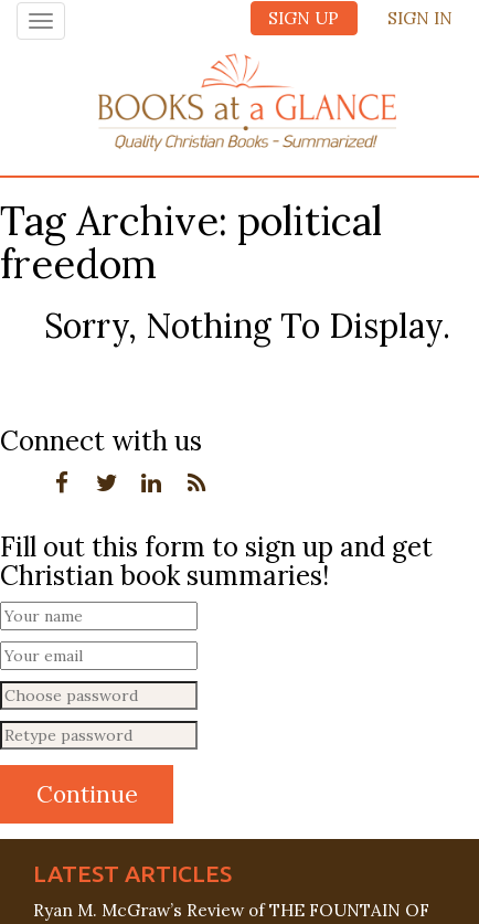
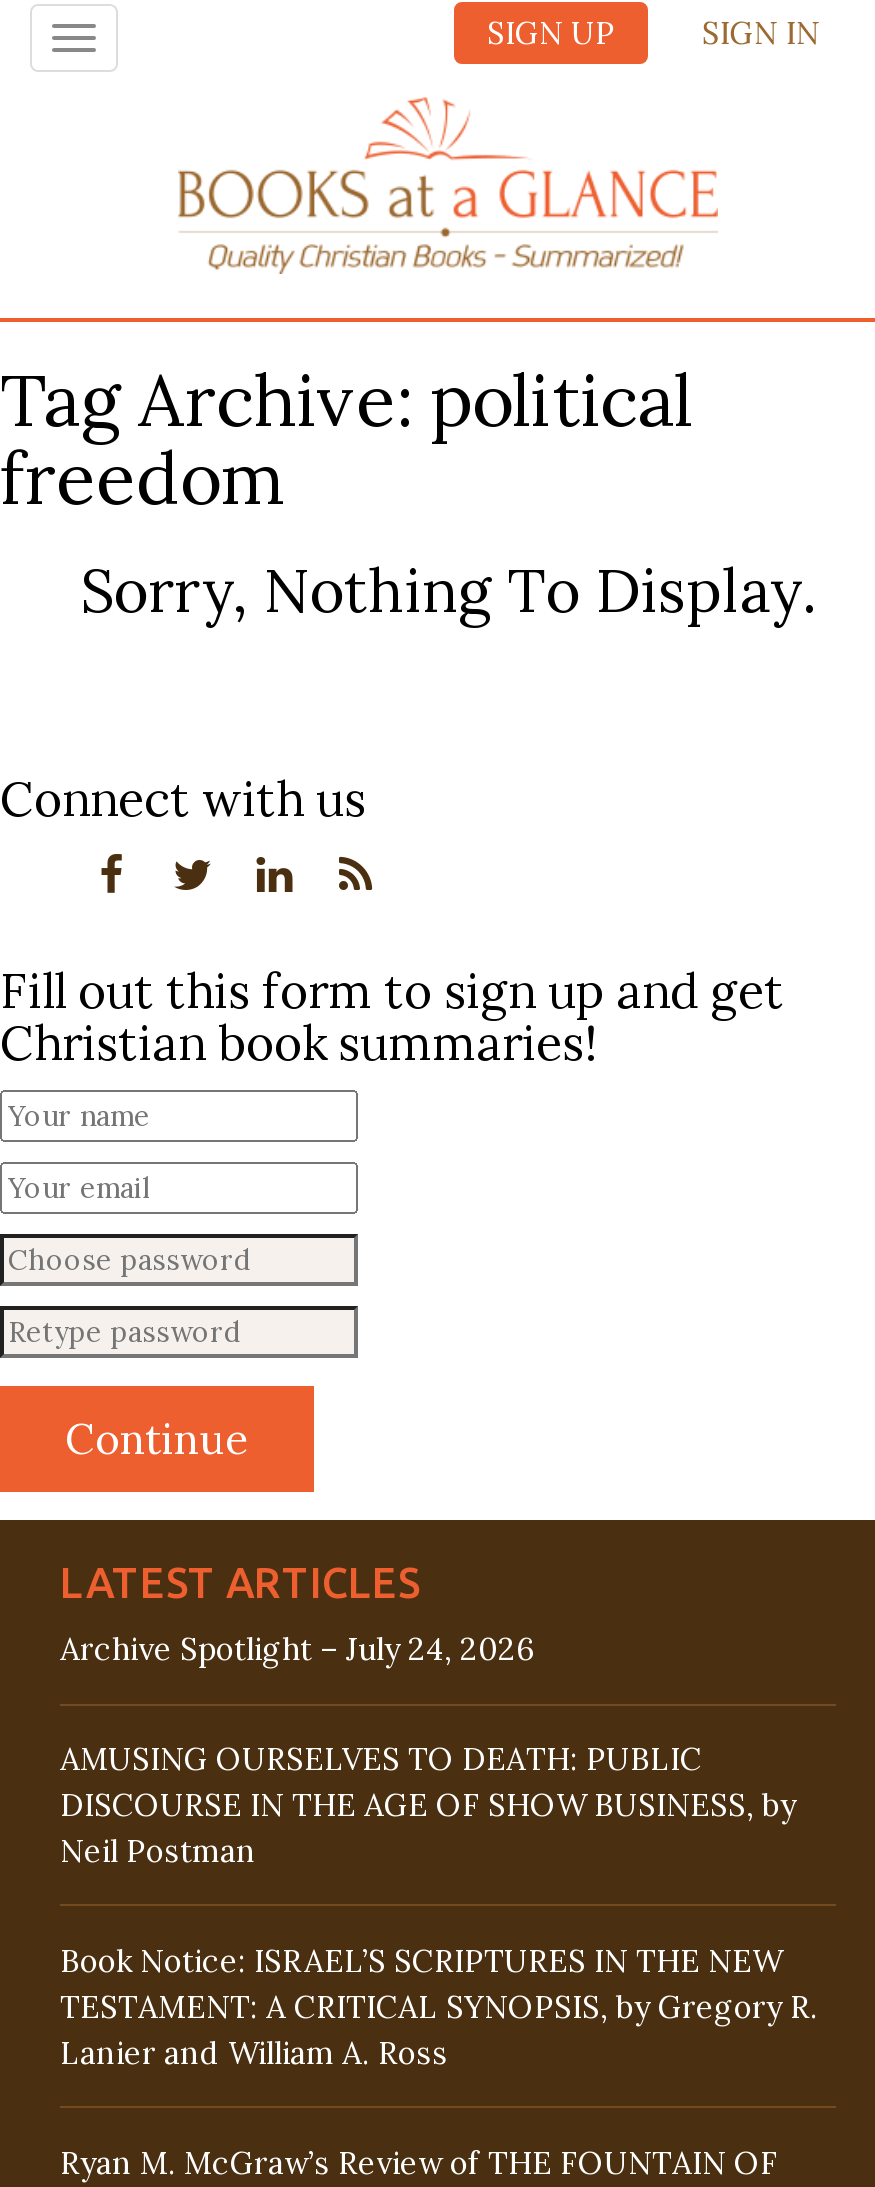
none -> [60,1630,818,2072] Archive Spotlight – July 24, 2026 | AMUSING OURSELVES TO DEATH: PUBLIC | DISCOURSE IN THE AGE OF SHOW BUSINESS, by | Neil Postman | Book Notice: ISRAEL’S SCRIPTURES IN THE NEW | TESTAMENT: A CRITICAL SYNOPSIS, by Gregory R. | Lanier and William A. Ross

